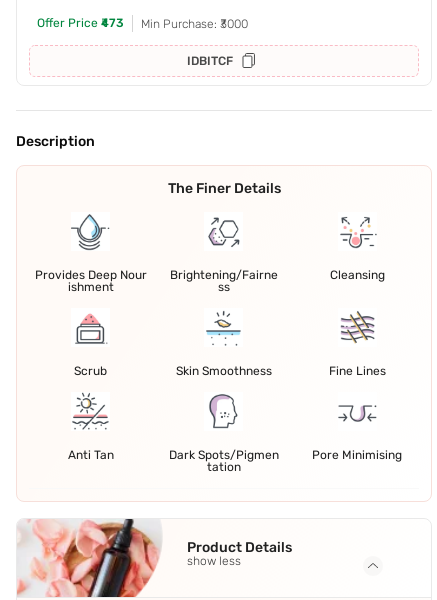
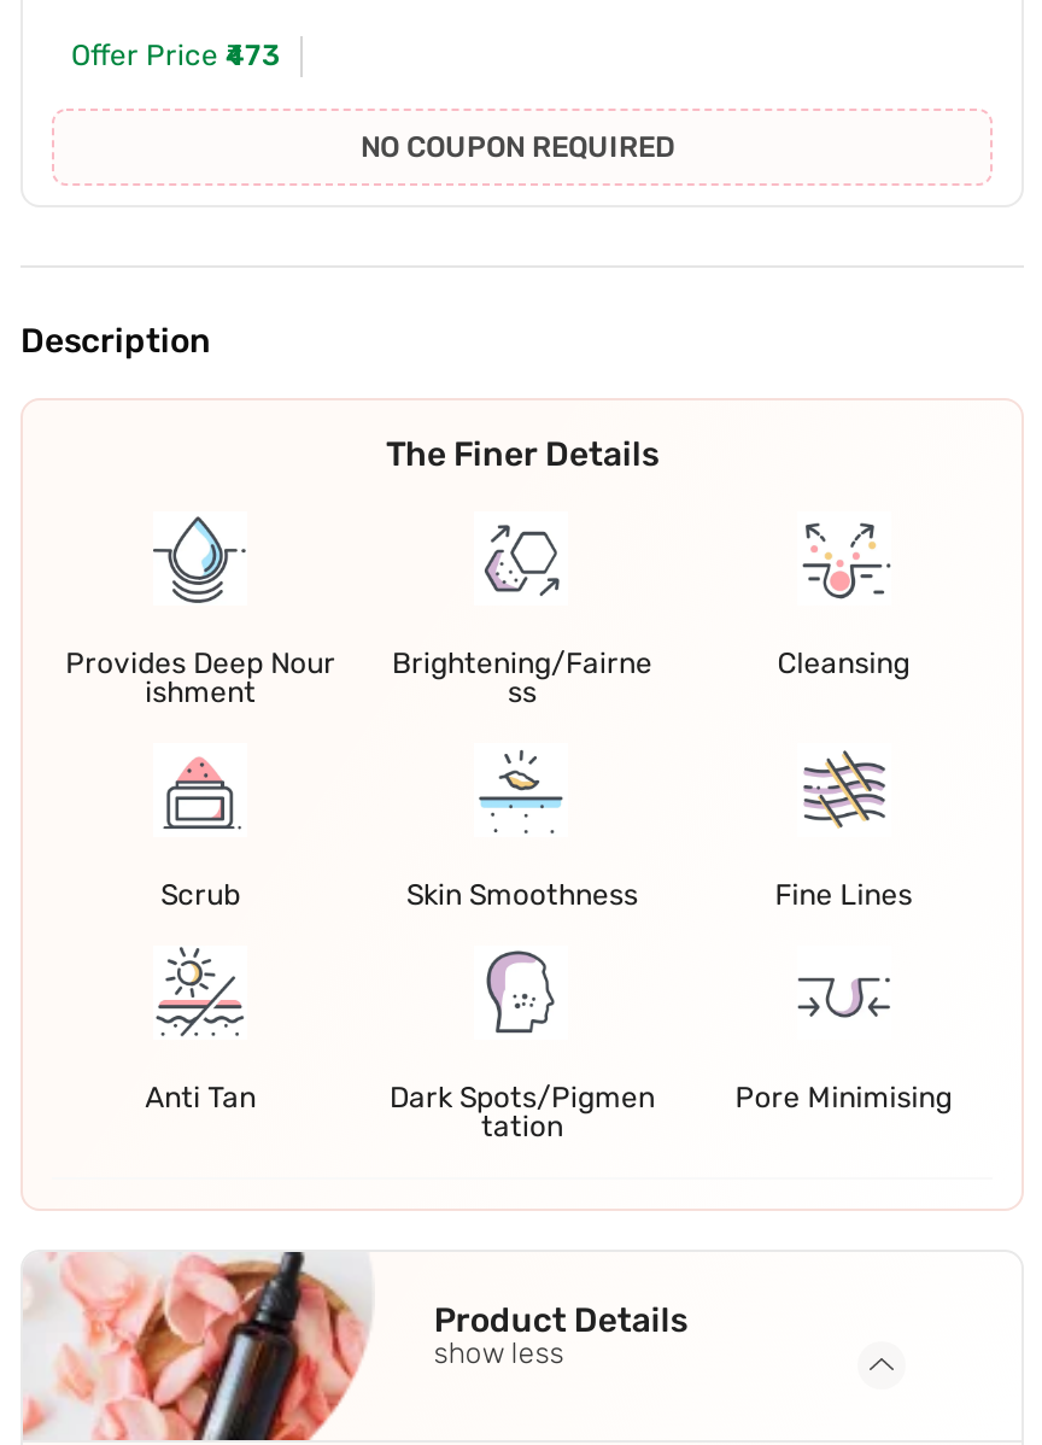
[141,17,248,68] Min Purchase: ₹3000 | IDBITCF -> [361,131,674,165] NO COUPON REQUIRED

